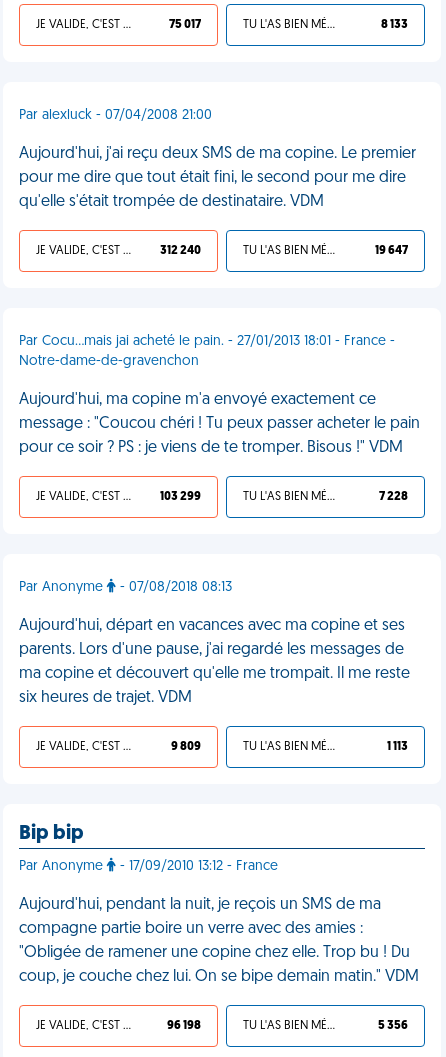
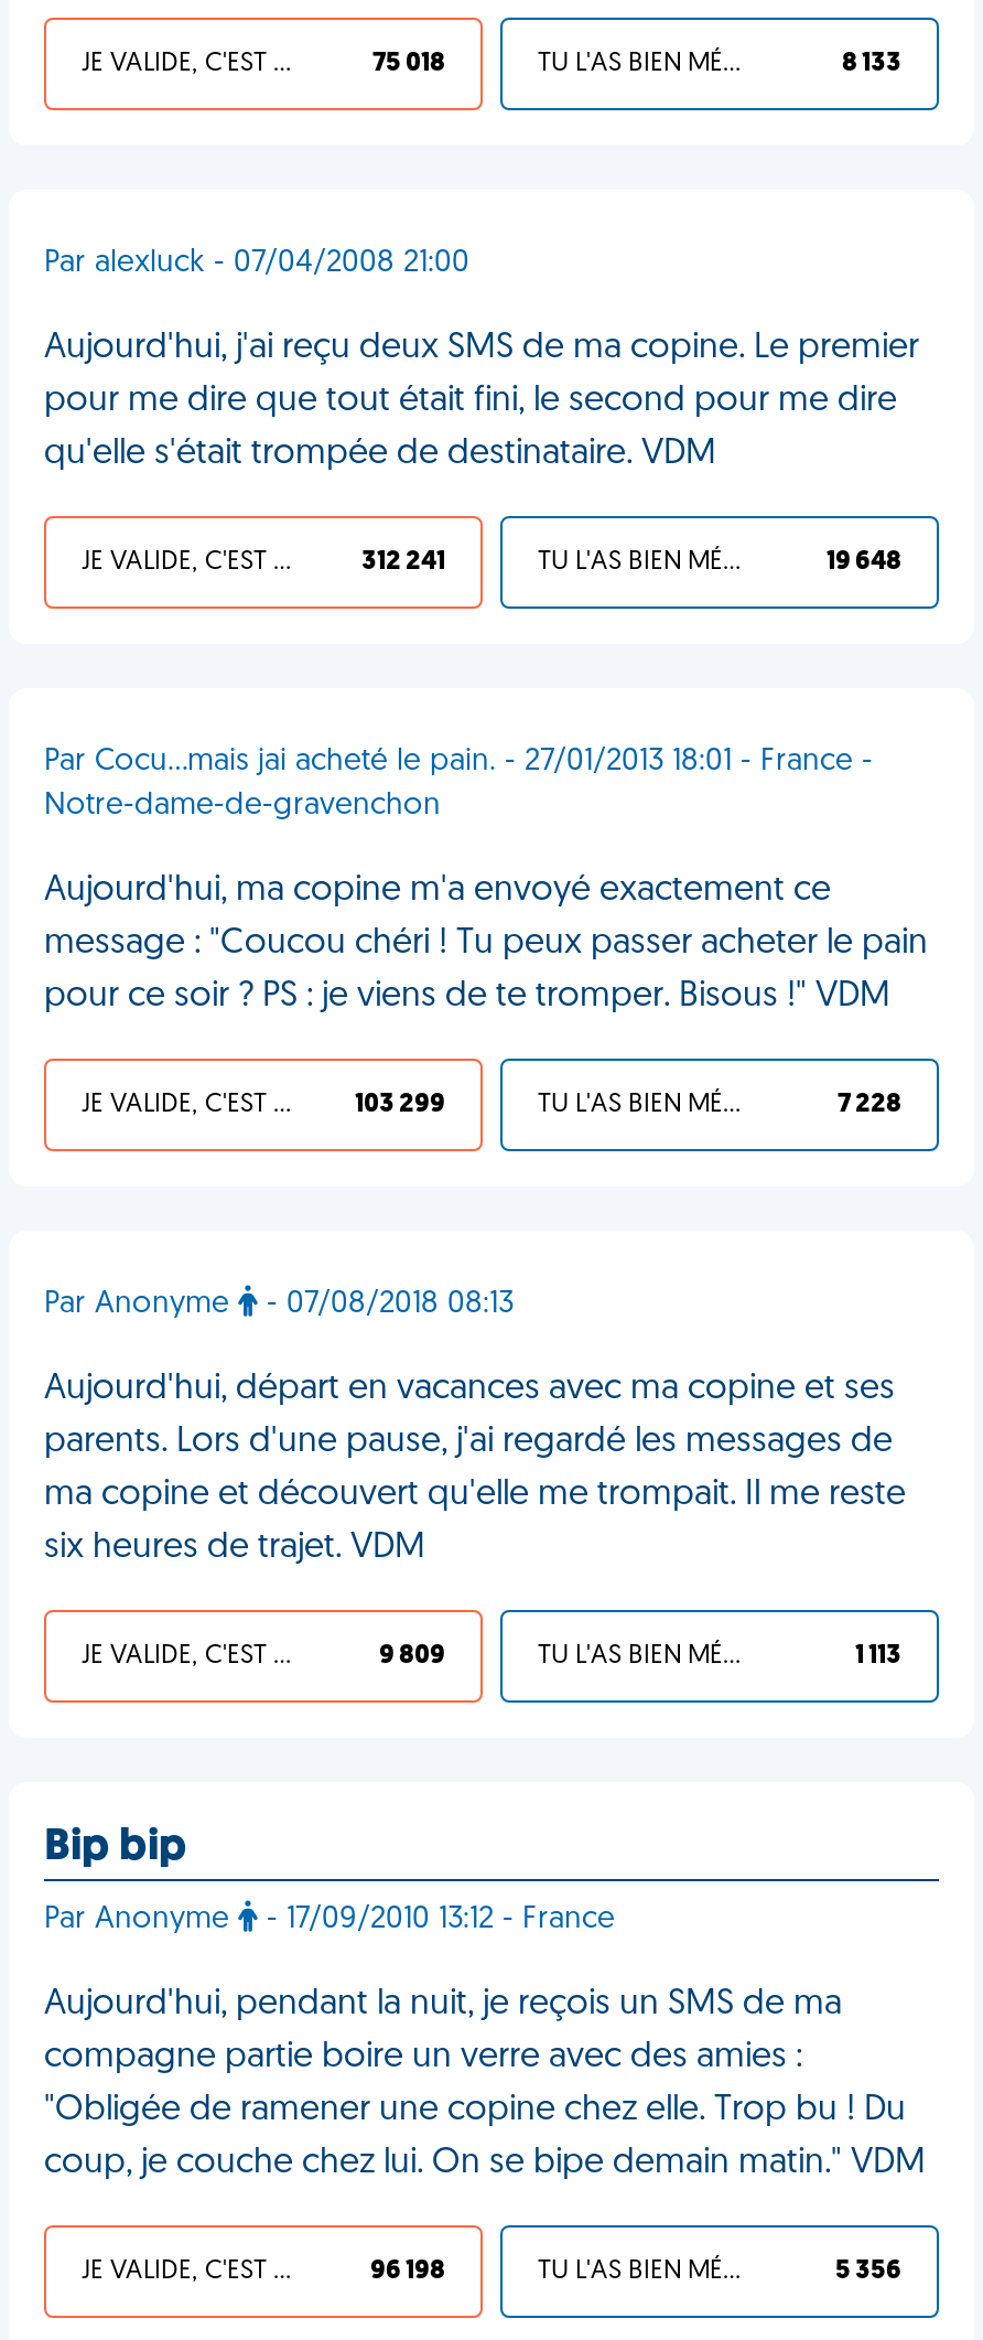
[169,19,201,31] 75 017 -> [372,51,445,77] 75 018
[160,245,201,257] 312 240 -> [361,549,445,576] 312 241
[375,245,408,257] 19 647 -> [827,549,901,576] 19 648

